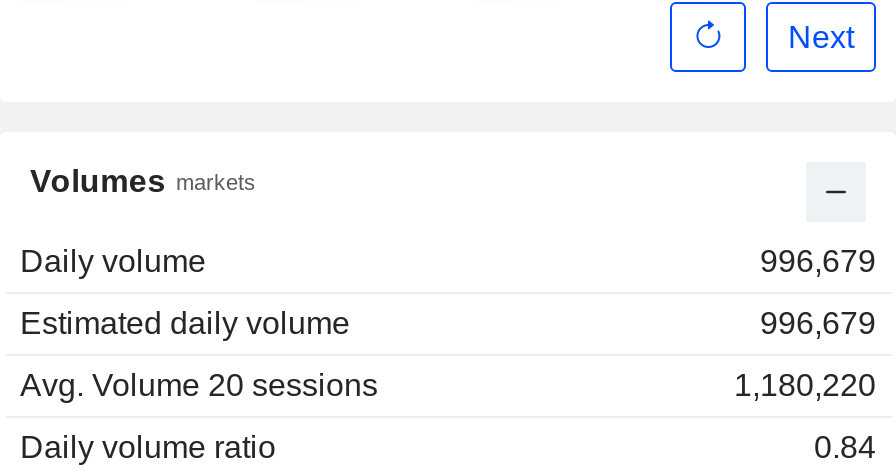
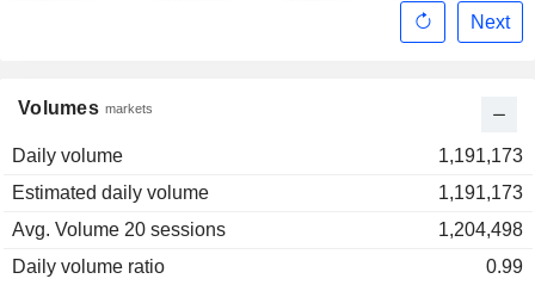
[760,244,876,278] 996,679 -> [438,146,523,166] 1,191,173
[760,306,876,340] 996,679 -> [438,183,523,203] 1,191,173
[734,368,876,402] 1,180,220 -> [438,220,523,240] 1,204,498
[814,430,876,464] 0.84 -> [486,257,523,277] 0.99

